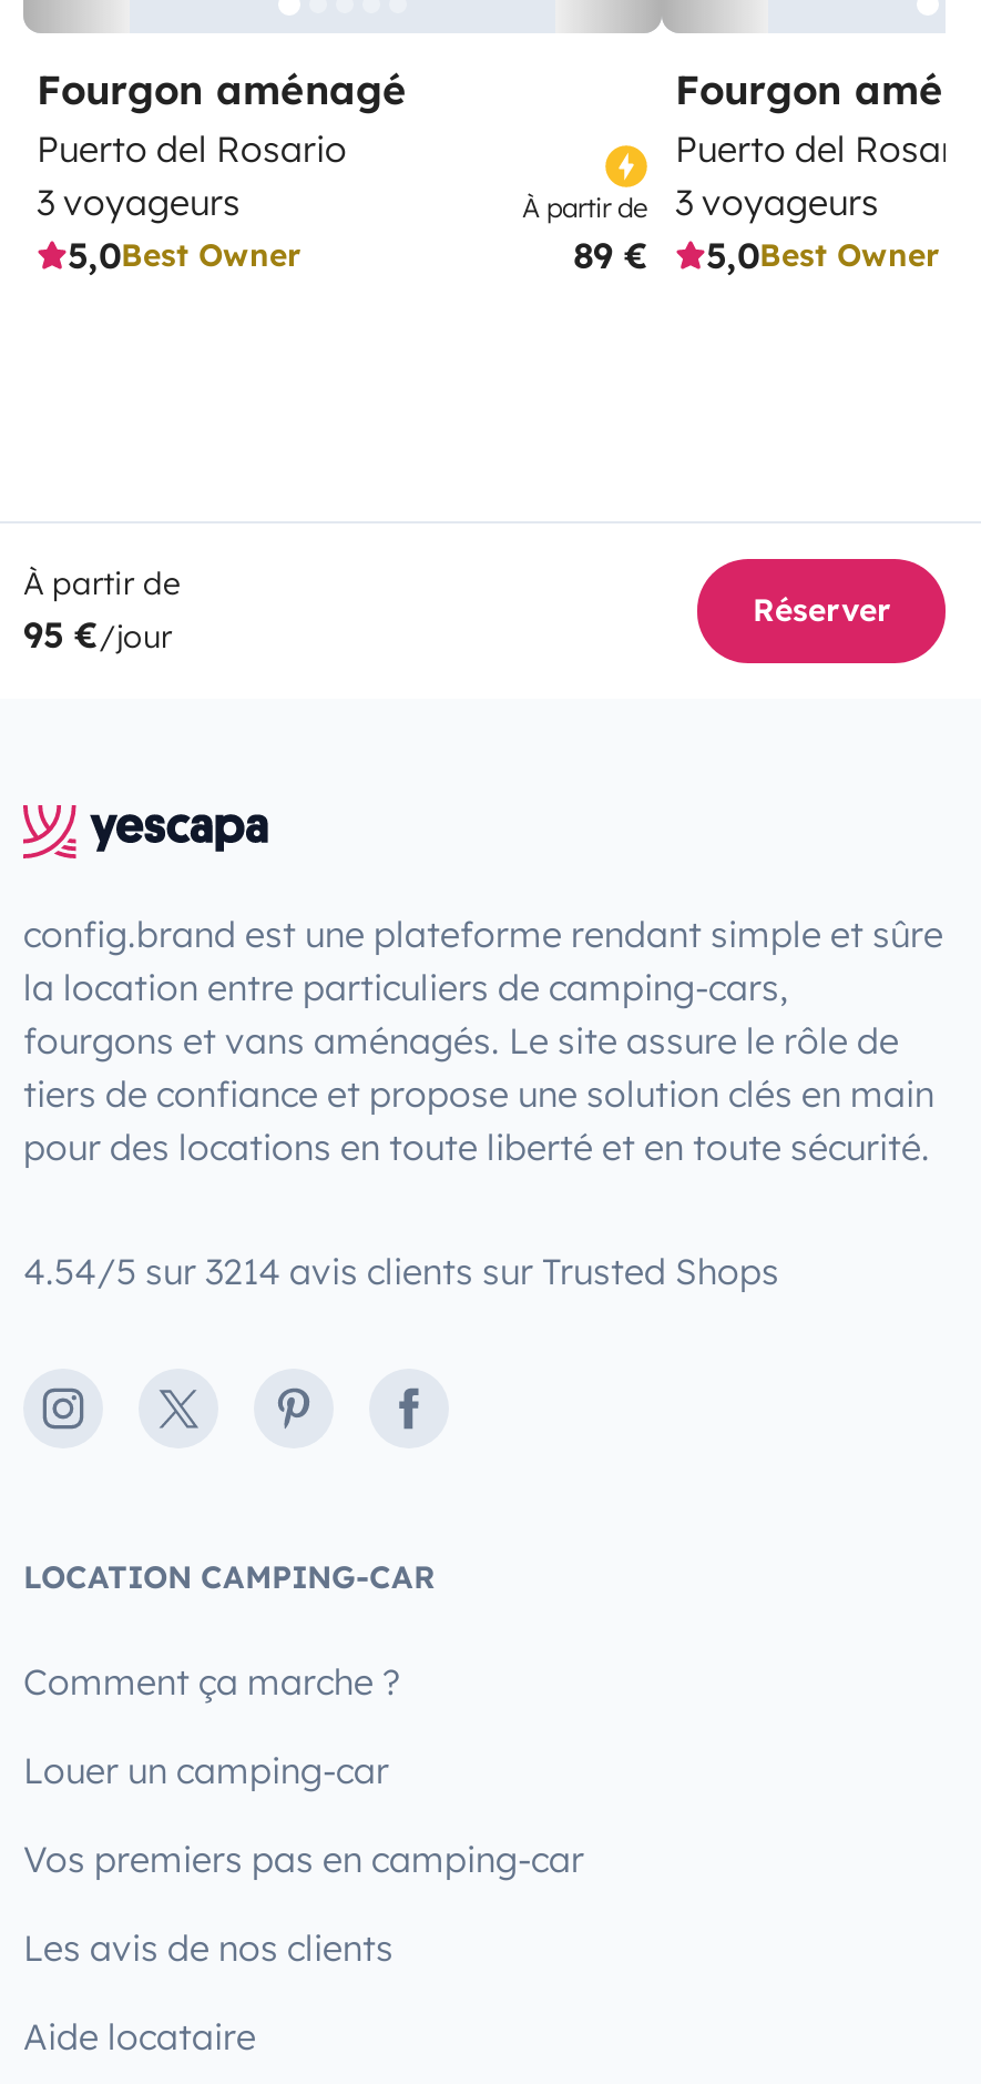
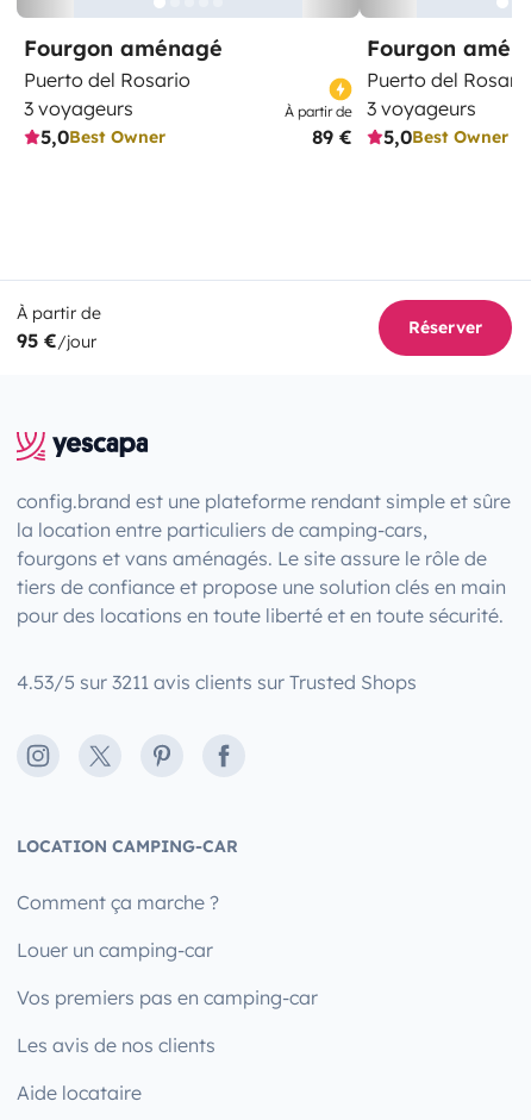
[23,1250,779,1294] 4.54/5 sur 3214 avis clients sur Trusted Shops -> [17,670,417,694] 4.53/5 sur 3211 avis clients sur Trusted Shops

